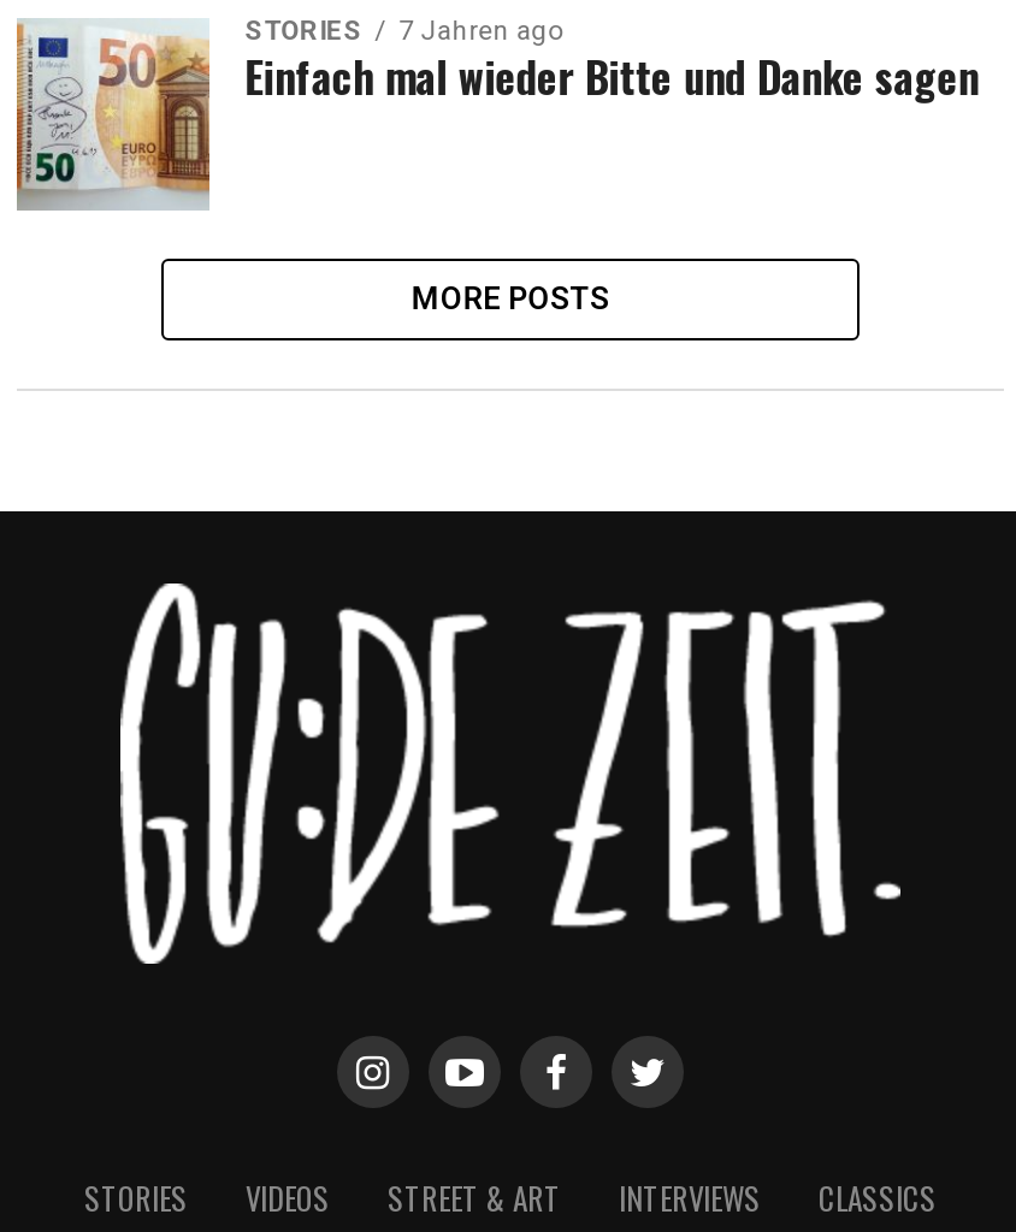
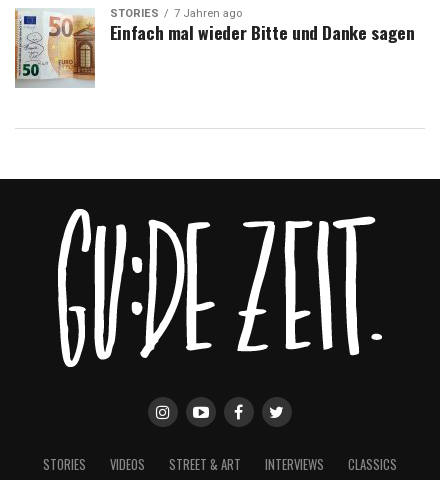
[411,280,610,316] MORE POSTS -> none

